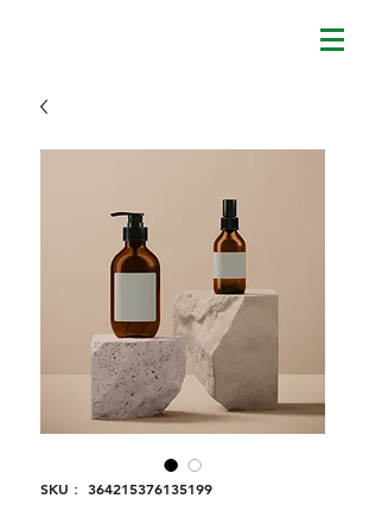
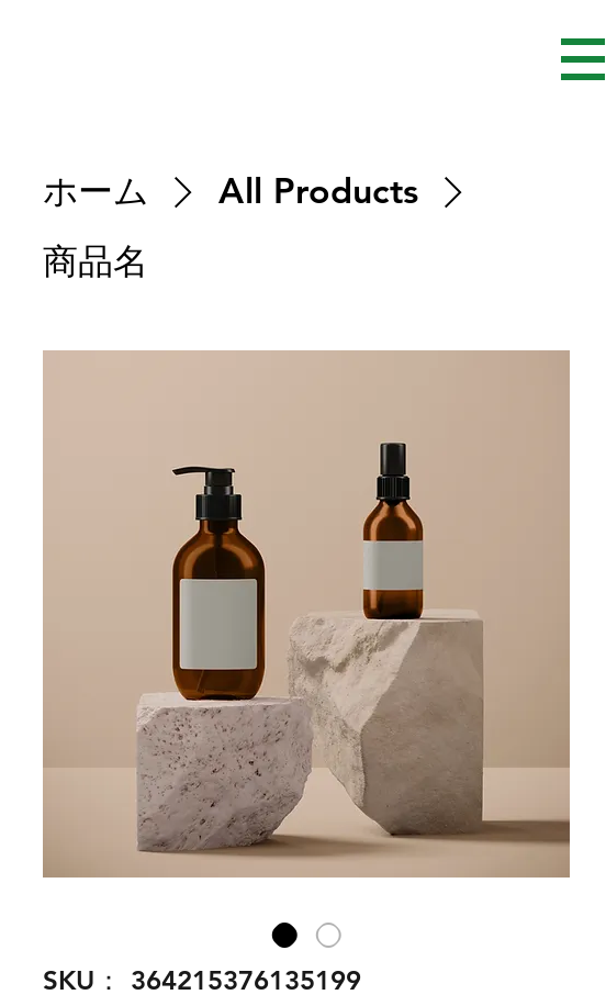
none -> [43,170,418,282] ホーム | All Products | 商品名

